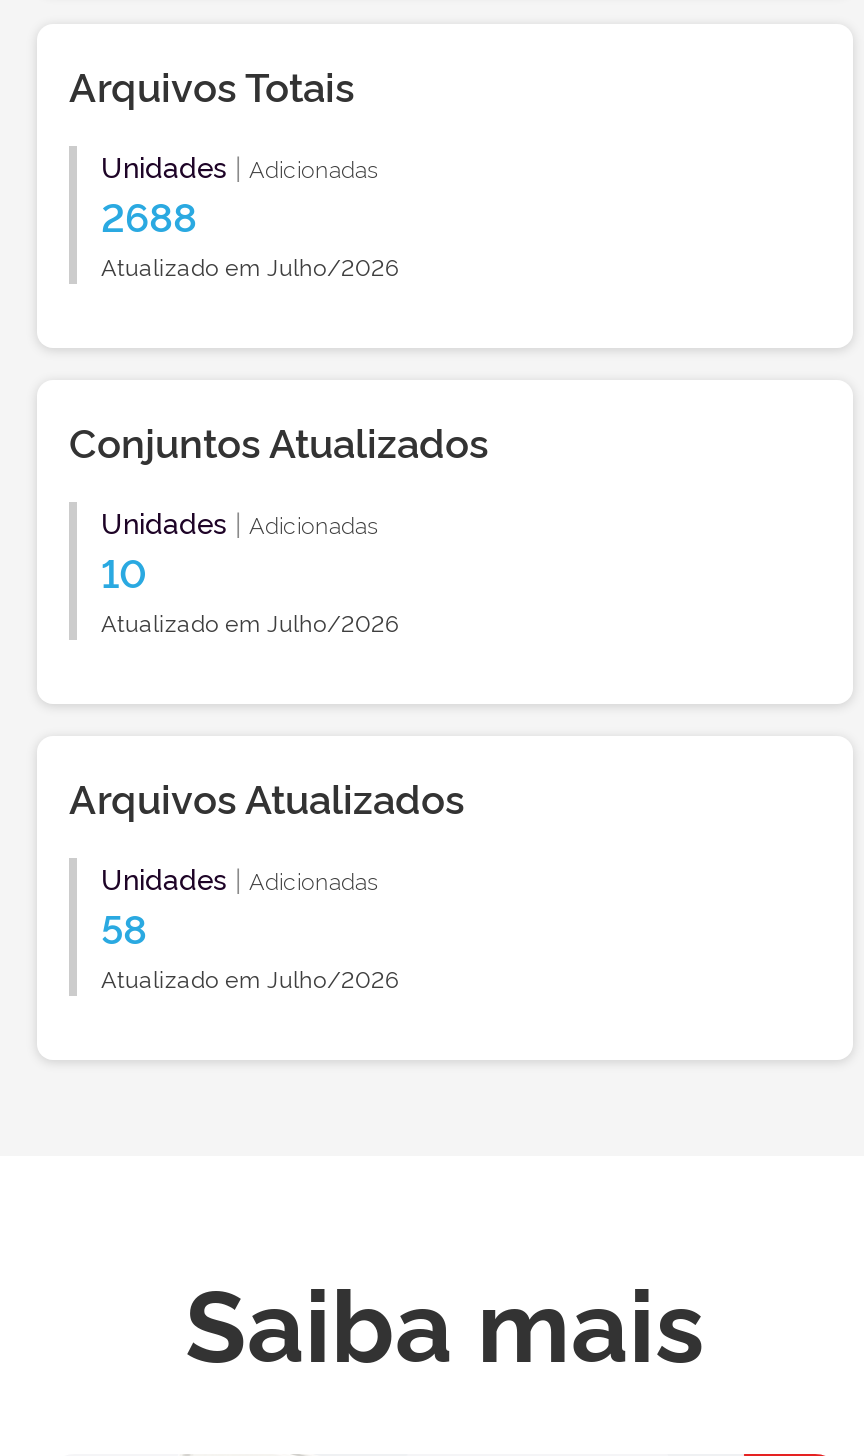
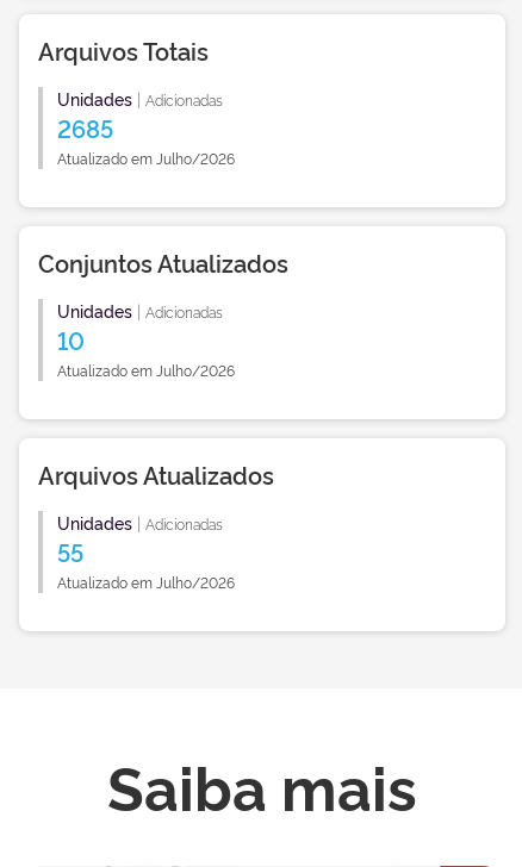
[101,185,197,241] 2688 -> [57,110,113,144] 2685
[101,897,147,953] 58 -> [57,534,83,567] 55

